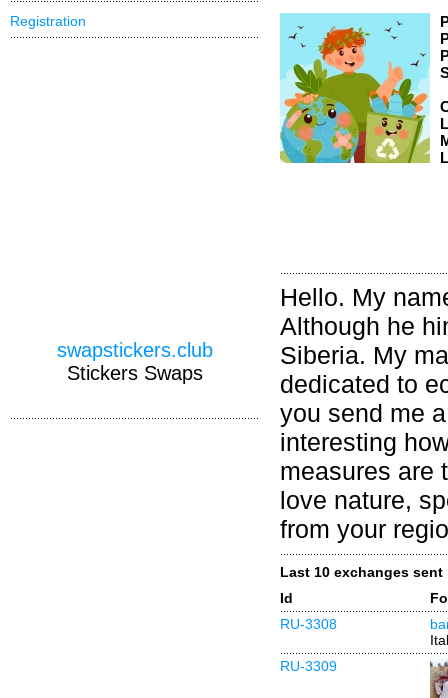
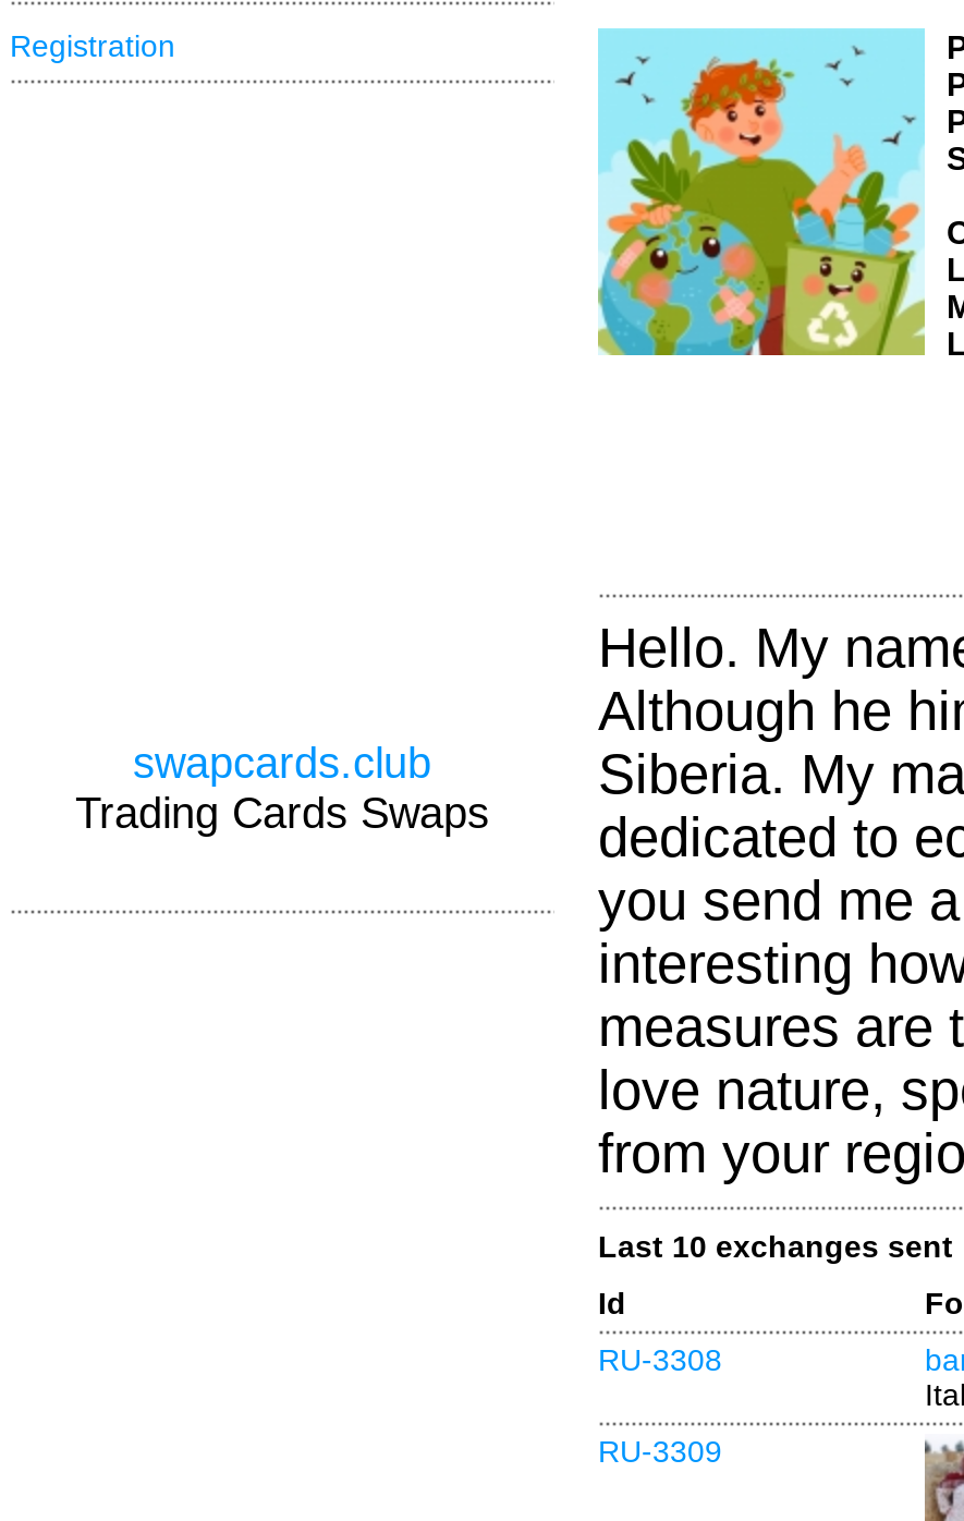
[57,339,213,384] swapstickers.club | Stickers Swaps -> [75,739,489,837] swapcards.club | Trading Cards Swaps

